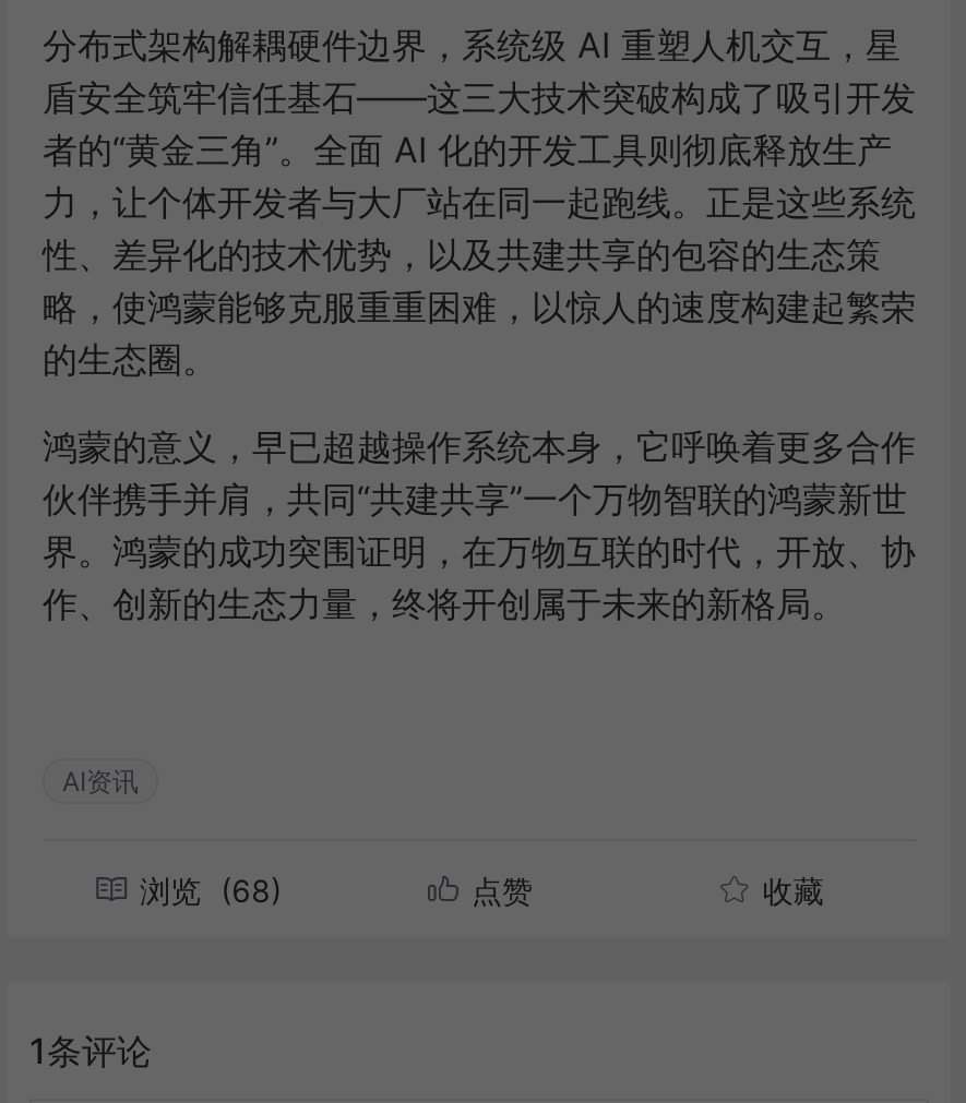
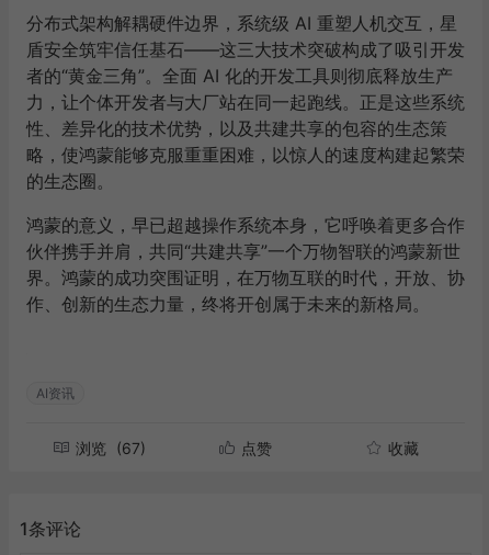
[140,871,282,908] 浏览 (68) -> [76,438,146,457] 浏览 (67)

